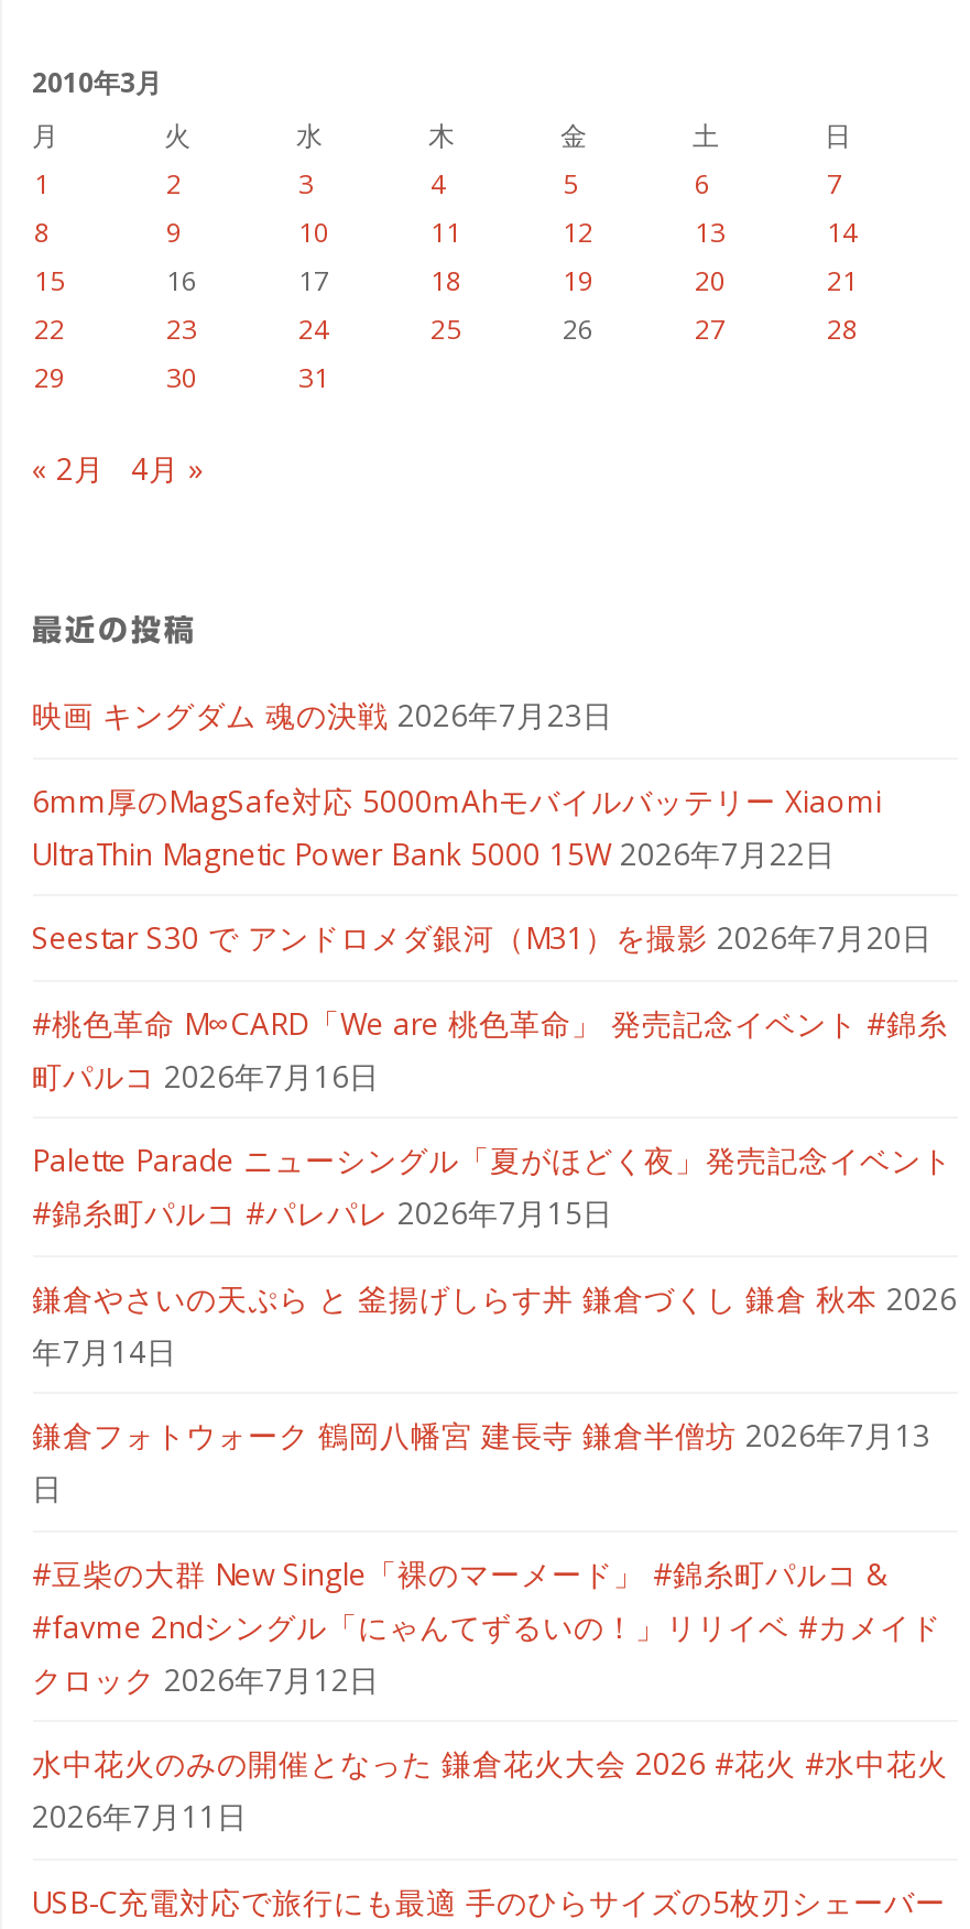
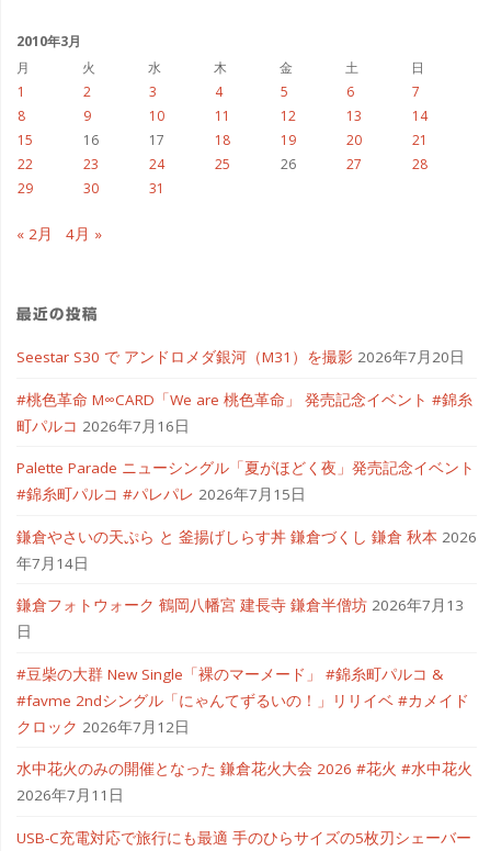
[32,696,882,874] 映画 キングダム 魂の決戦 2026年7月23日 | 6mm厚のMagSafe対応 5000mAhモバイルバッテリー Xiaomi | UltraThin Magnetic Power Bank 5000 15W 2026年7月22日 -> none

